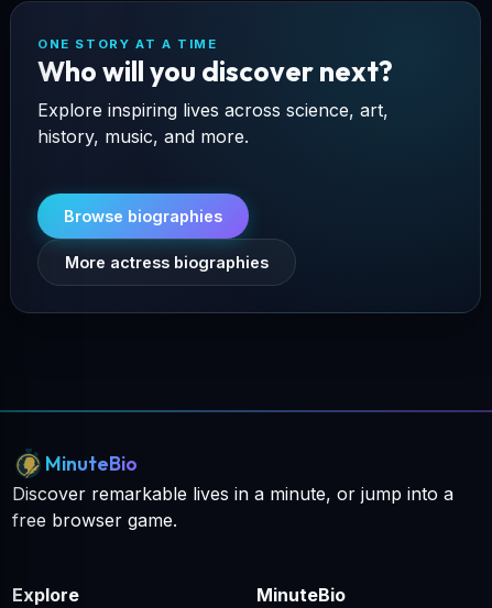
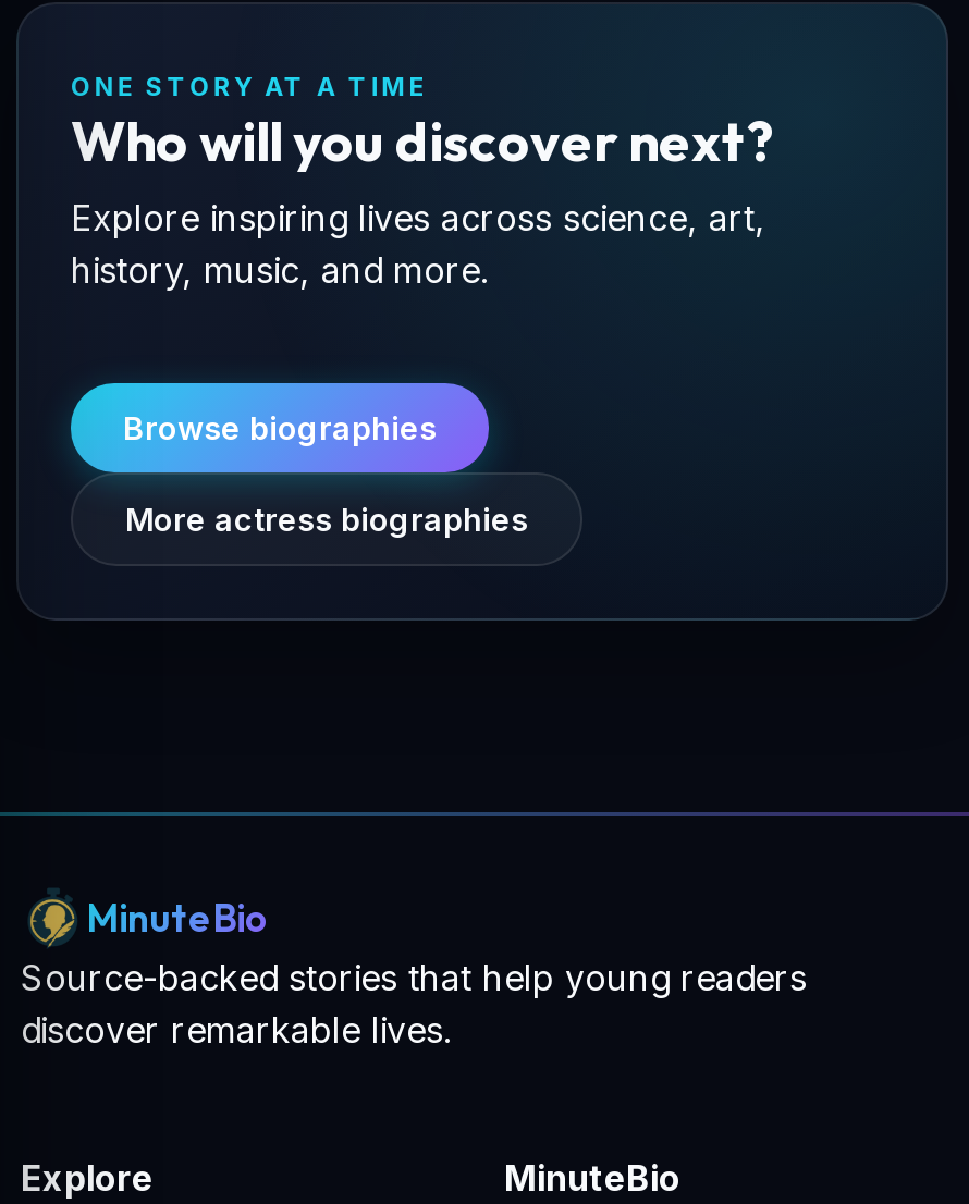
[12,483,453,531] Discover remarkable lives in a minute, or jump into a | free browser game. -> [21,956,807,1052] Source-backed stories that help young readers | discover remarkable lives.

